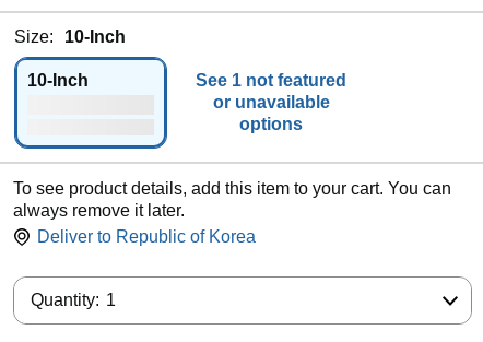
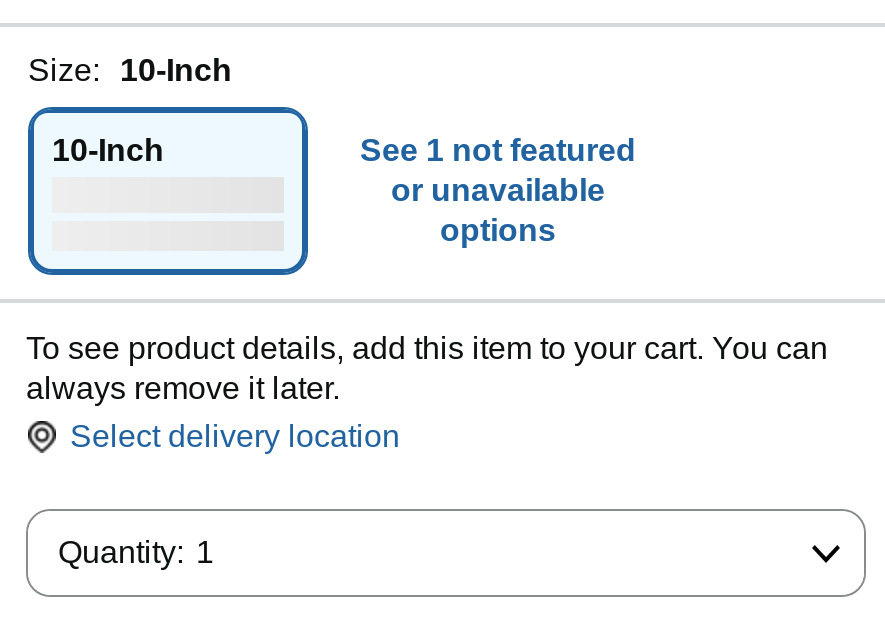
[37,227,256,246] Deliver to Republic of Korea -> [70,419,400,453] Select delivery location

